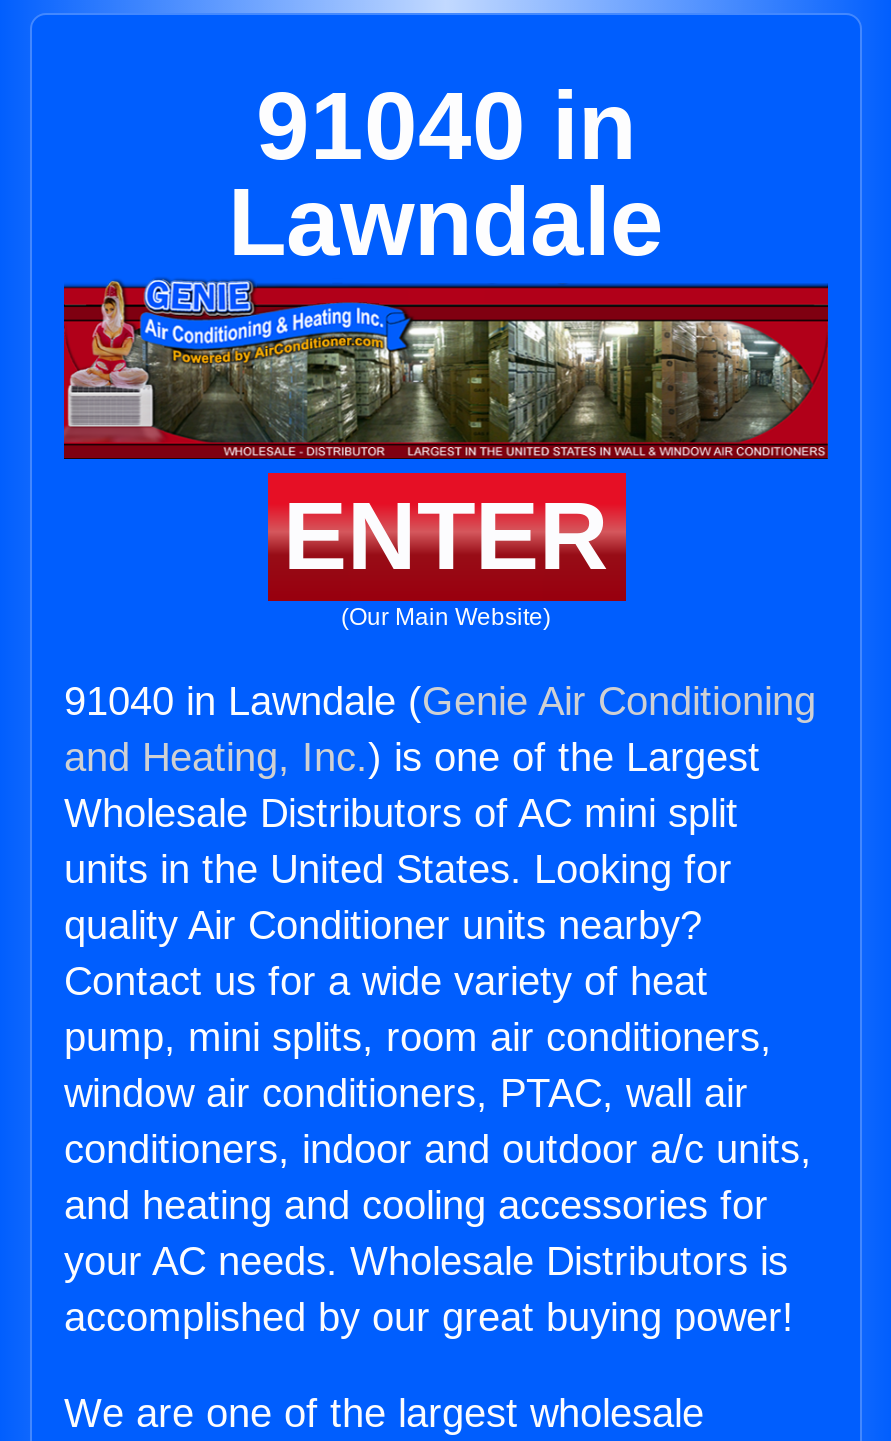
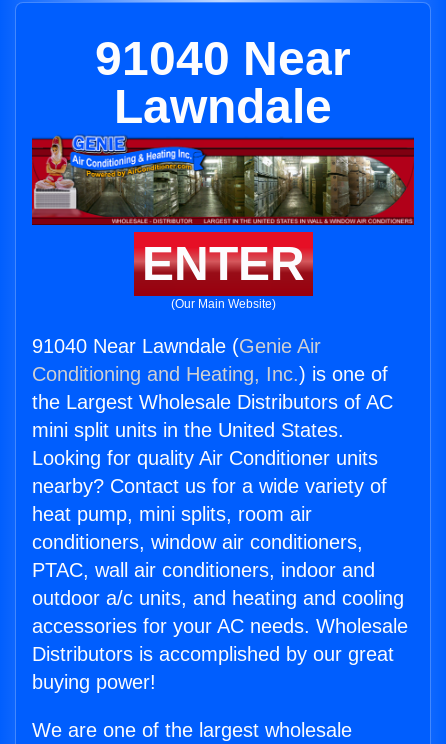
[256,73,636,179] 91040 in -> [95,32,351,85] 91040 Near
[64,679,816,1339] 91040 in Lawndale (Genie Air Conditioning | and Heating, Inc.) is one of the Largest | Wholesale Distributors of AC mini split | units in the United States. Looking for | quality Air Conditioner units nearby? | Contact us for a wide variety of heat | pump, mini splits, room air conditioners, | window air conditioners, PTAC, wall air | conditioners, indoor and outdoor a/c units, | and heating and cooling accessories for | your AC needs. Wholesale Distributors is | accomplished by our great buying power! -> [32,335,408,693] 91040 Near Lawndale (Genie Air | Conditioning and Heating, Inc.) is one of | the Largest Wholesale Distributors of AC | mini split units in the United States. | Looking for quality Air Conditioner units | nearby? Contact us for a wide variety of | heat pump, mini splits, room air | conditioners, window air conditioners, | PTAC, wall air conditioners, indoor and | outdoor a/c units, and heating and cooling | accessories for your AC needs. Wholesale | Distributors is accomplished by our great | buying power!

